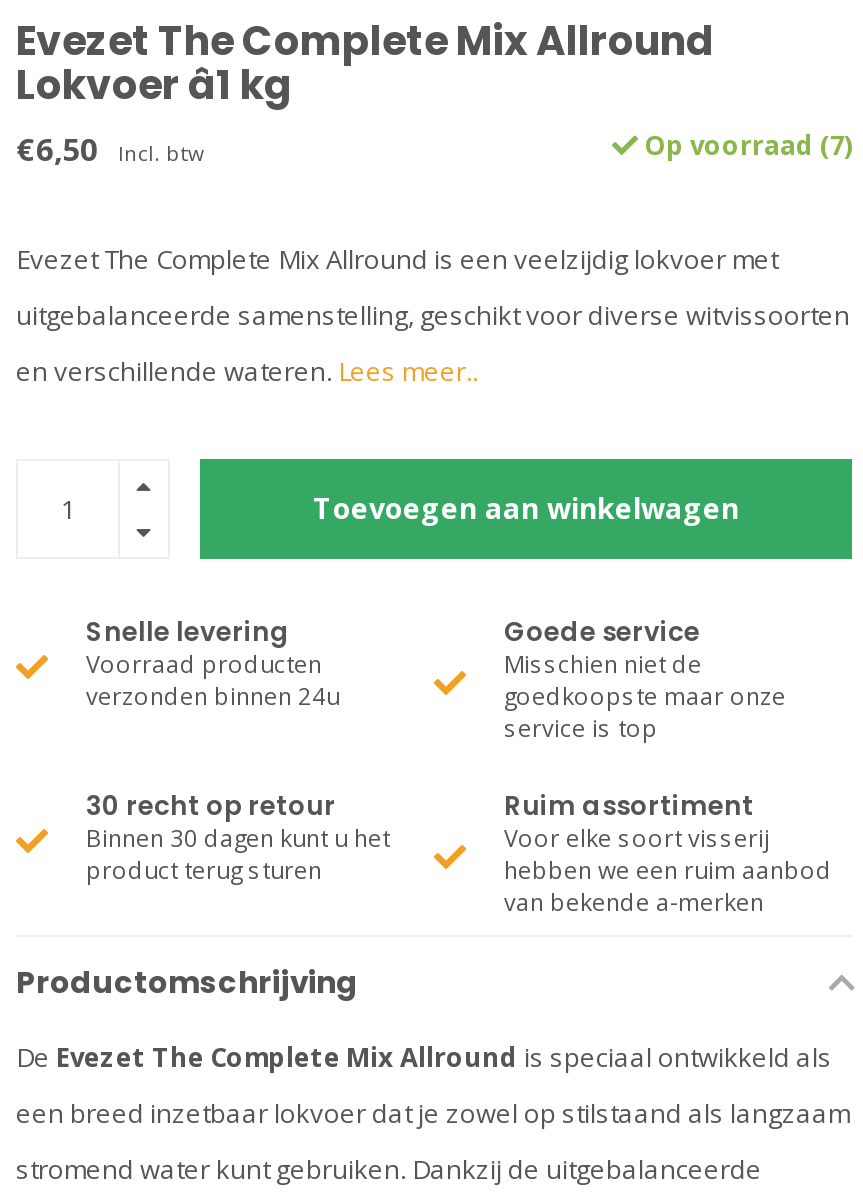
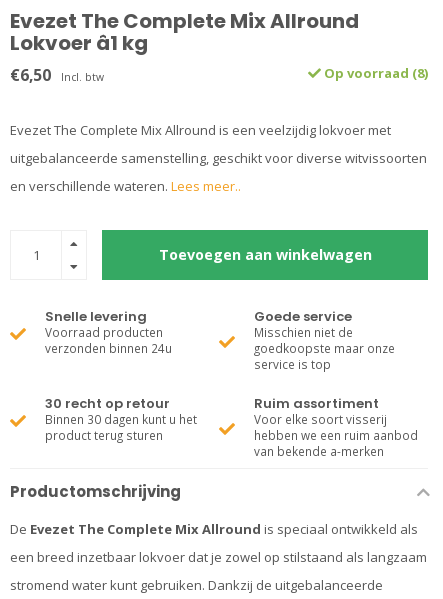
[638,127,852,163] Op voorraad (7) -> [321,64,428,82] Op voorraad (8)

